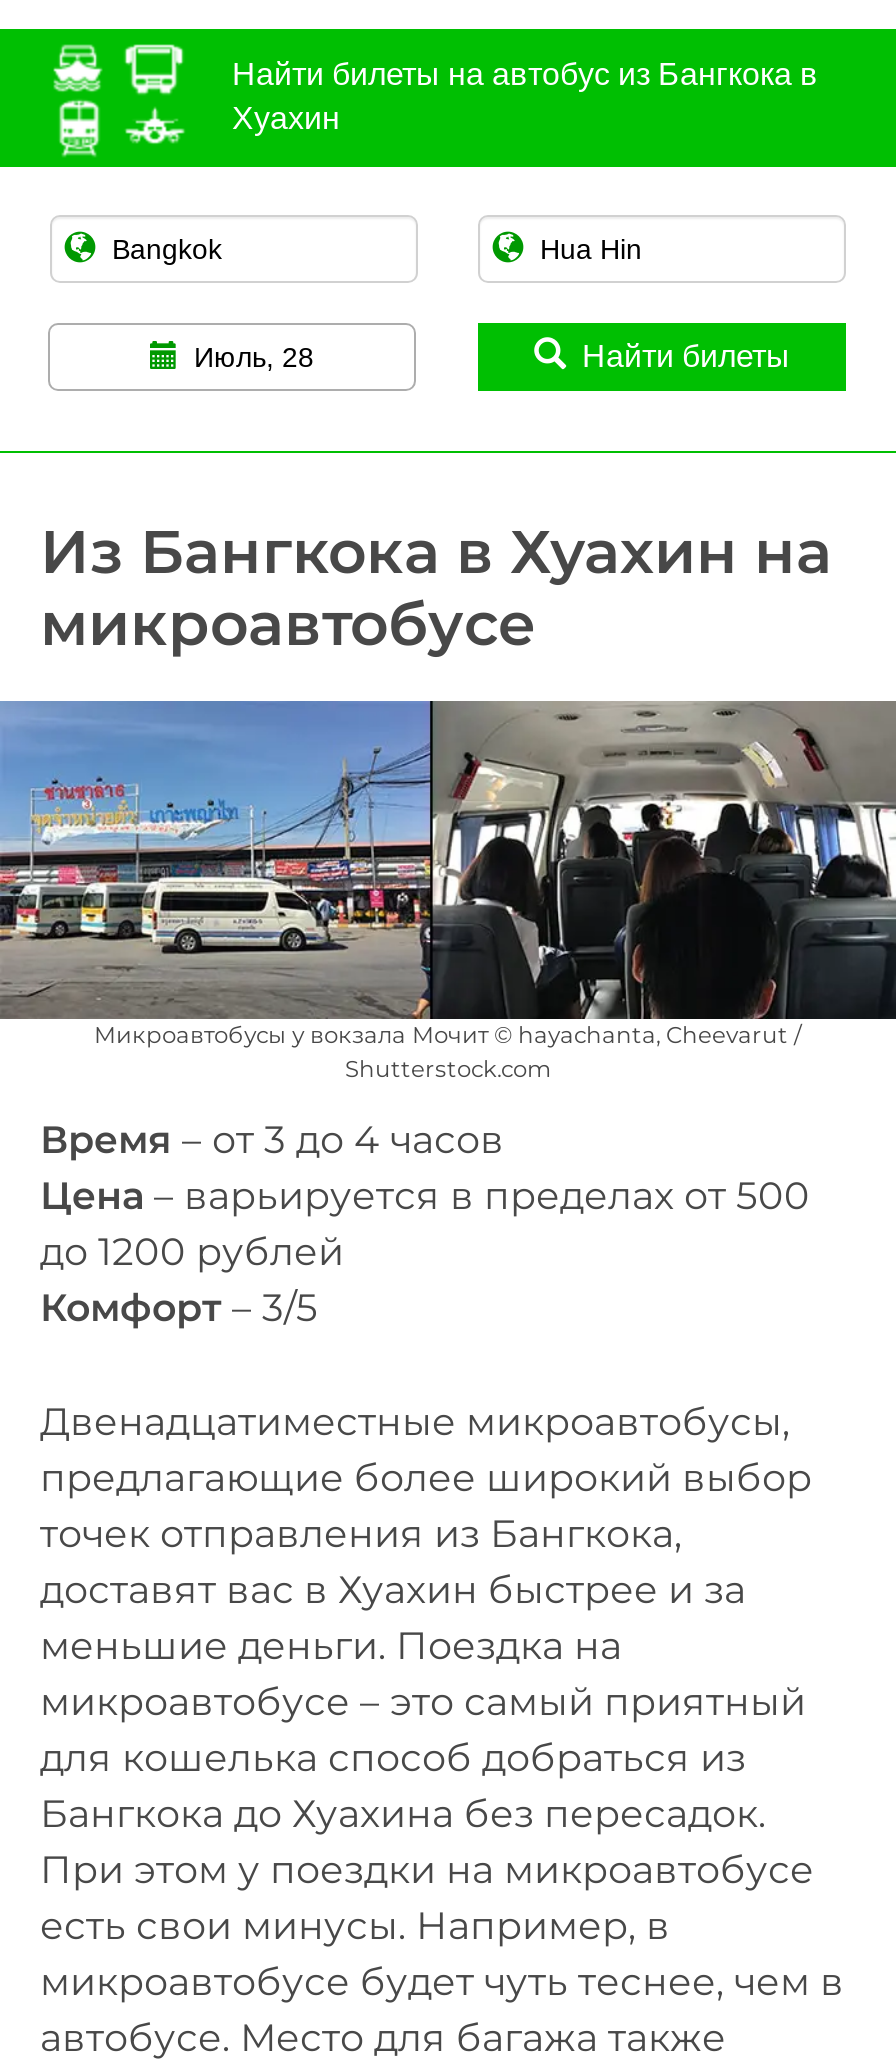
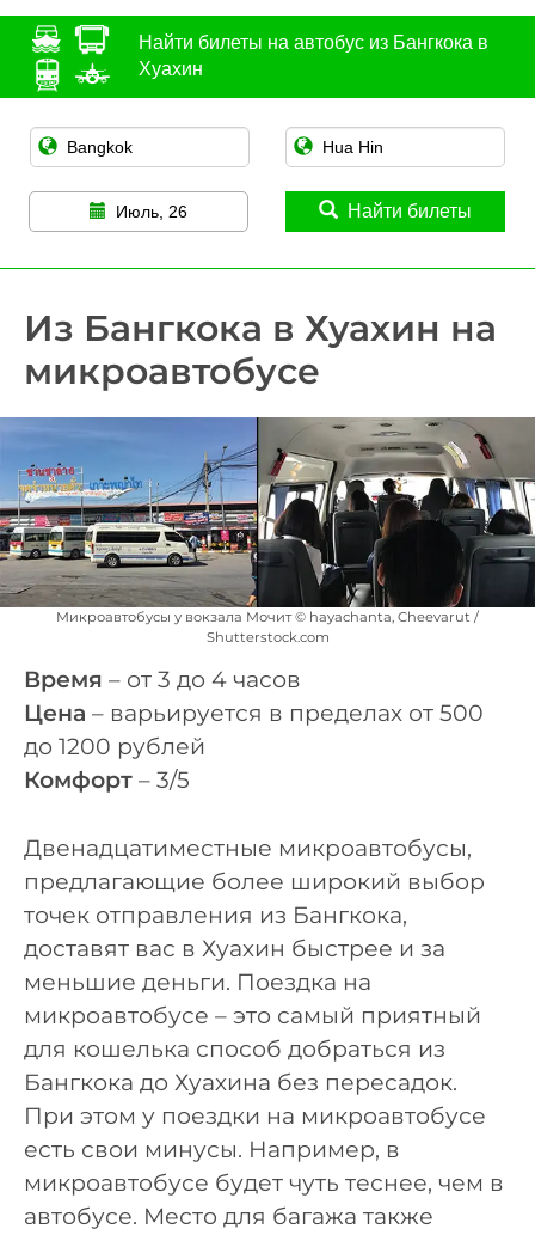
[194,342,314,374] Июль, 28 -> [116,203,187,222] Июль, 26

